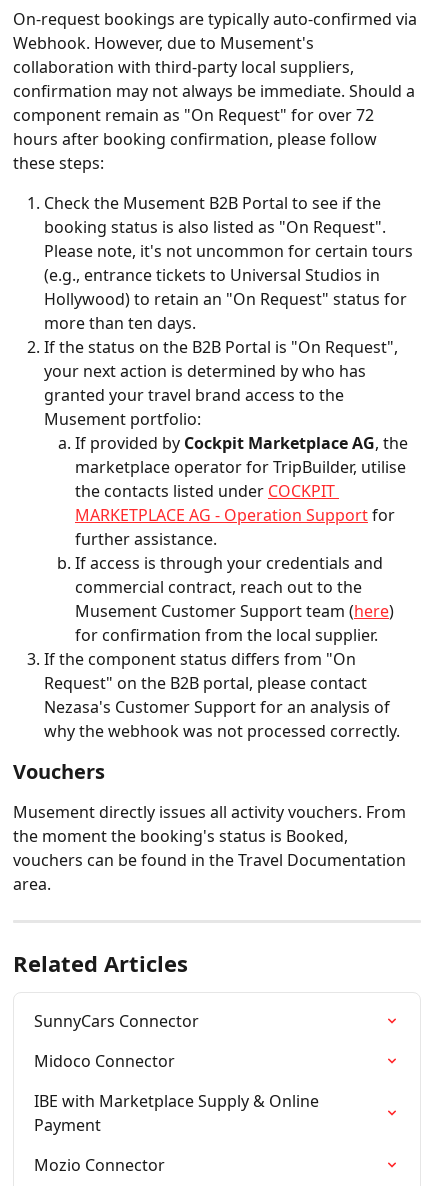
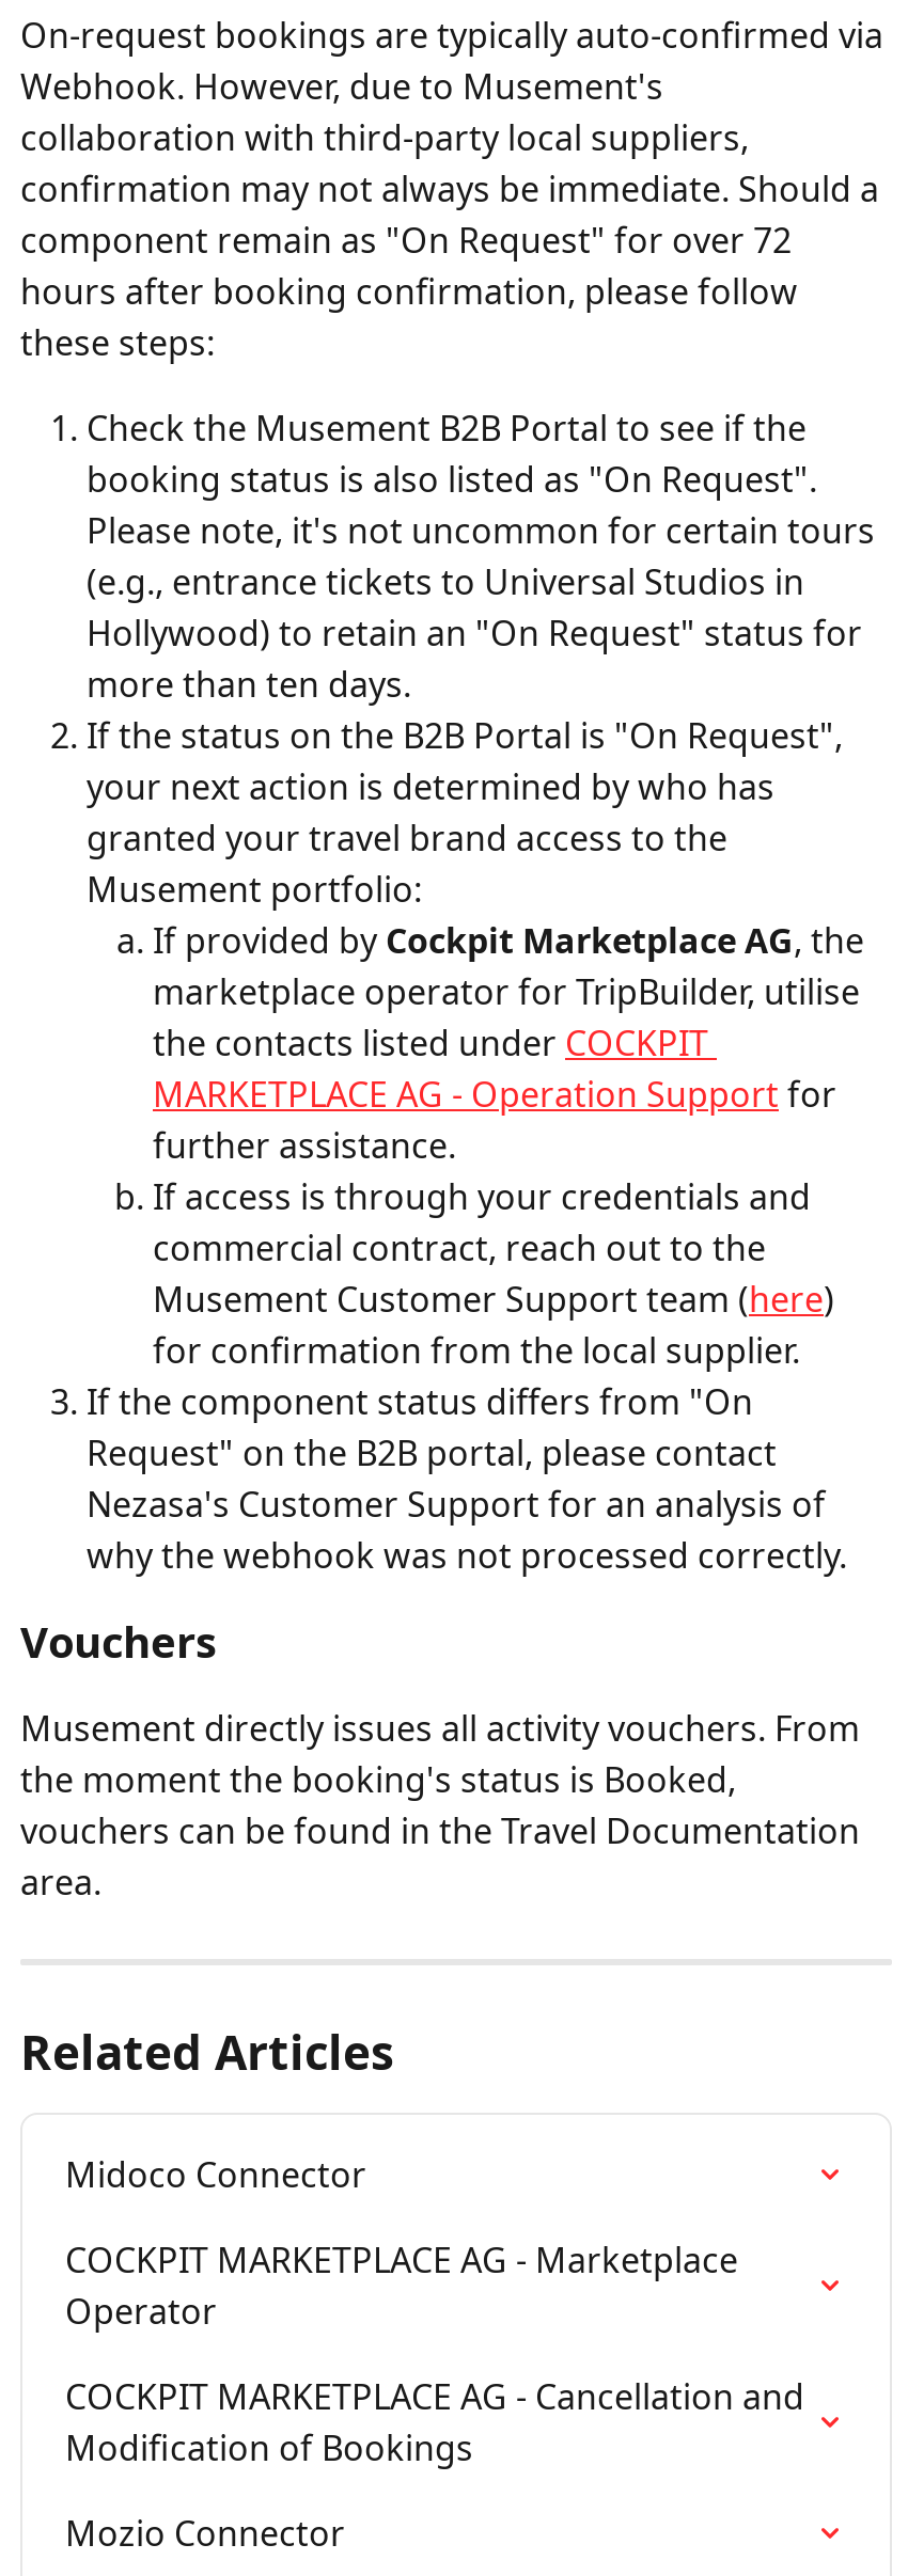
[34,1010,199,1032] SunnyCars Connector -> none
moved [34,1050,175,1072] -> [65,2152,366,2199]: Midoco Connector
[34,1090,323,1136] IBE with Marketplace Supply & Online | Payment -> [65,2237,813,2472] COCKPIT MARKETPLACE AG - Marketplace | Operator | COCKPIT MARKETPLACE AG - Cancellation and | Modification of Bookings

